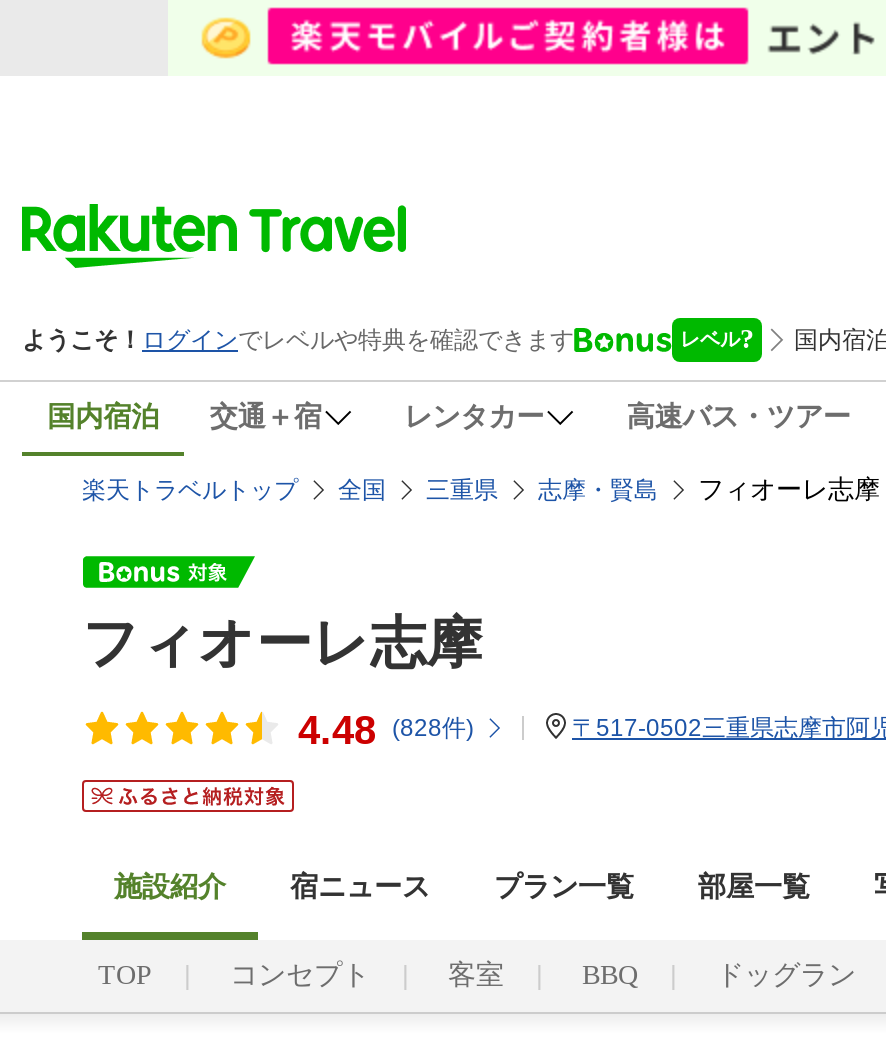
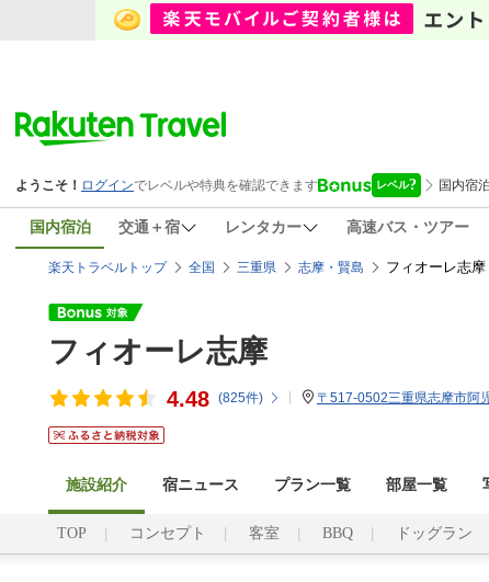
[298,708,474,752] 4.48 (828件) -> [167,387,263,411] 4.48 (825件)

